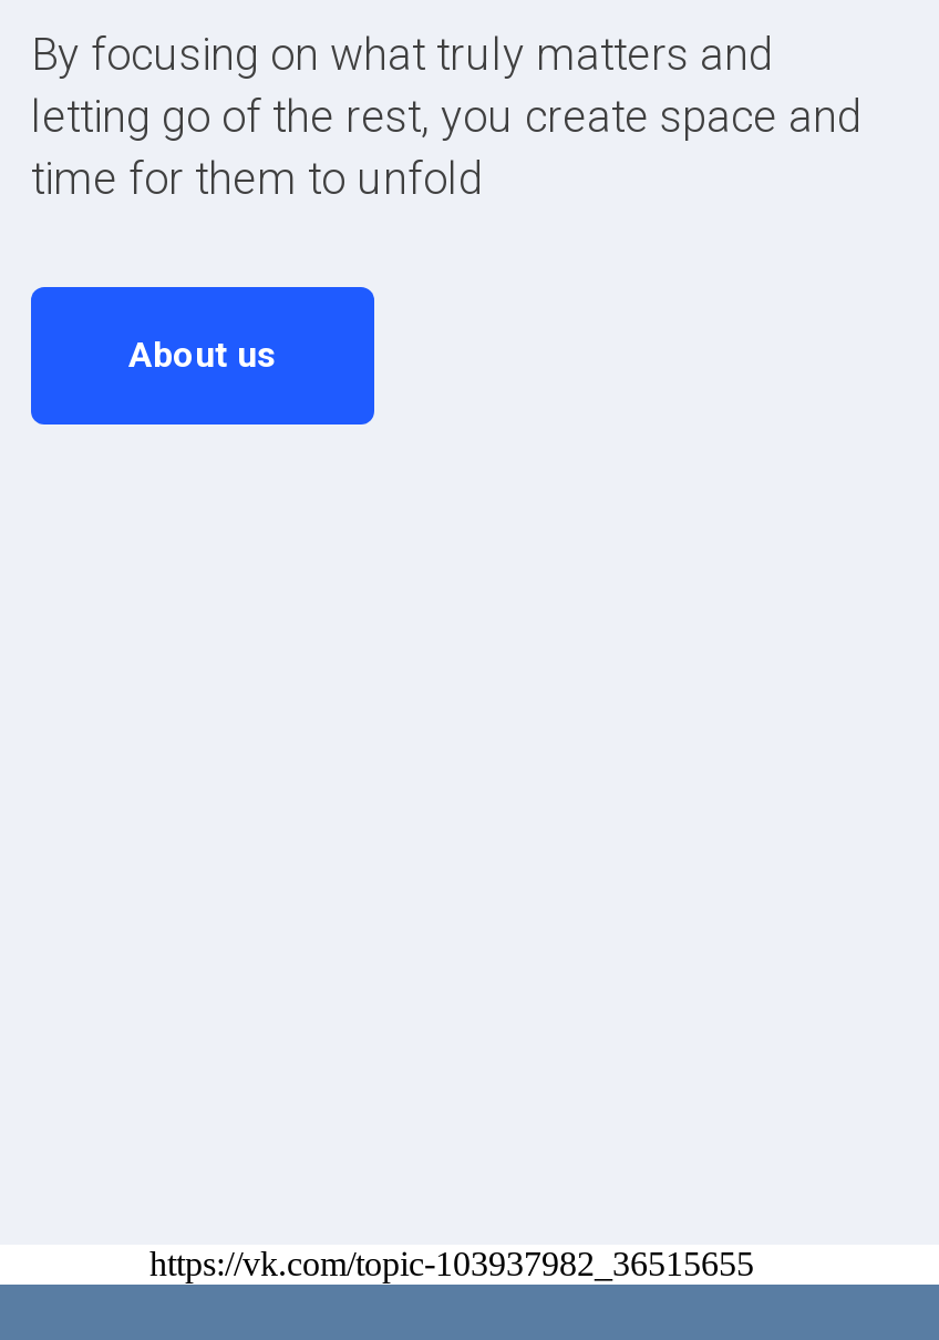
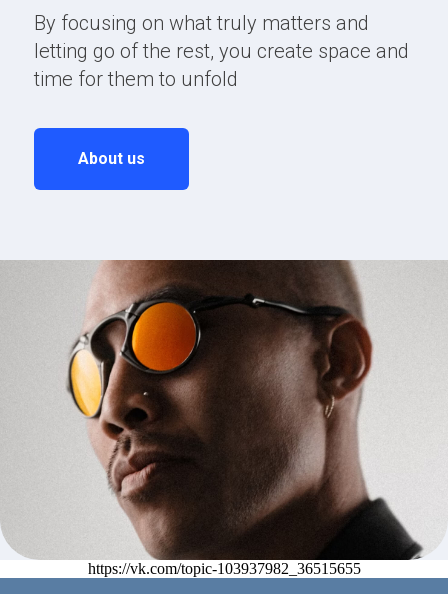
none -> [3,259,445,561] [image]

